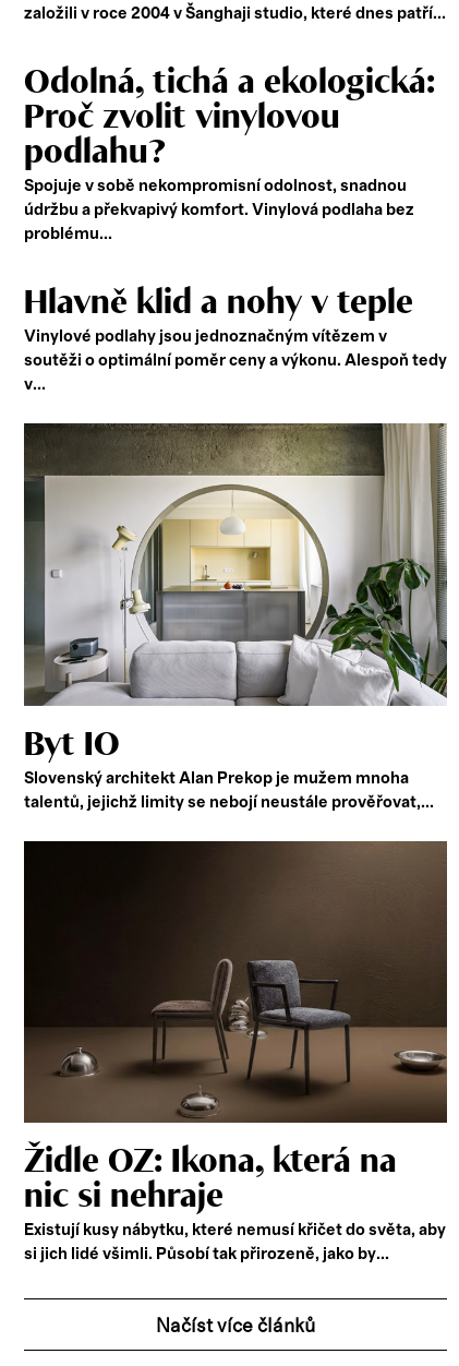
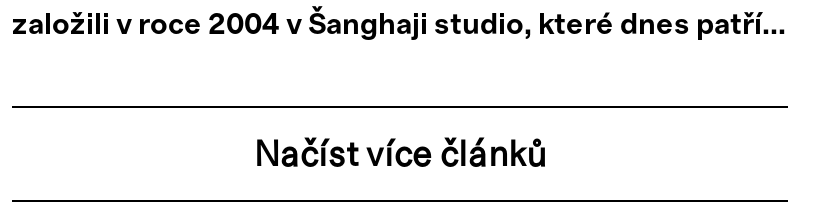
[24,67,447,393] Odolná, tichá a ekologická: | Proč zvolit vinylovou | podlahu? | Spojuje v sobě nekompromisní odolnost, snadnou | údržbu a překvapivý komfort. Vinylová podlaha bez | problému... | Hlavně klid a nohy v teple | Vinylové podlahy jsou jednoznačným vítězem v | soutěži o optimální poměr ceny a výkonu. Alespoň tedy | v... -> none
[23,422,448,810] [image] | Byt IO | Slovenský architekt Alan Prekop je mužem mnoha | talentů, jejichž limity se nebojí neustále prověřovat,... -> none
[23,840,448,1263] [image] | Židle OZ: Ikona, která na | nic si nehraje | Existují kusy nábytku, které nemusí křičet do světa, aby | si jich lidé všimli. Působí tak přirozeně, jako by... -> none

